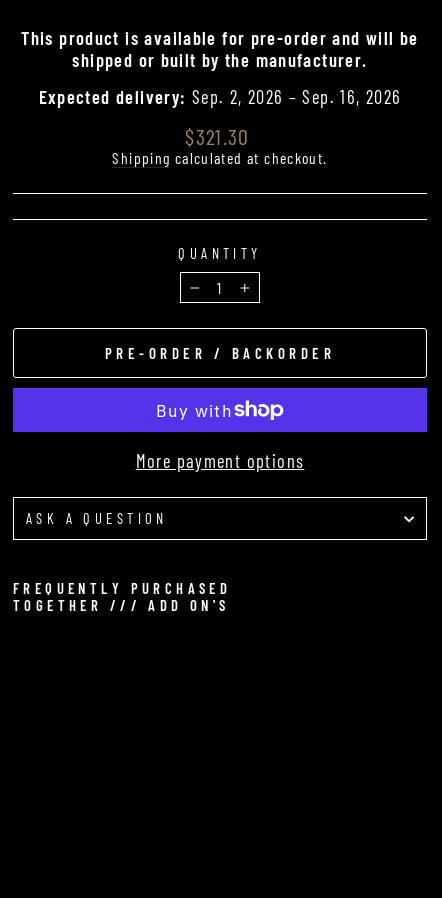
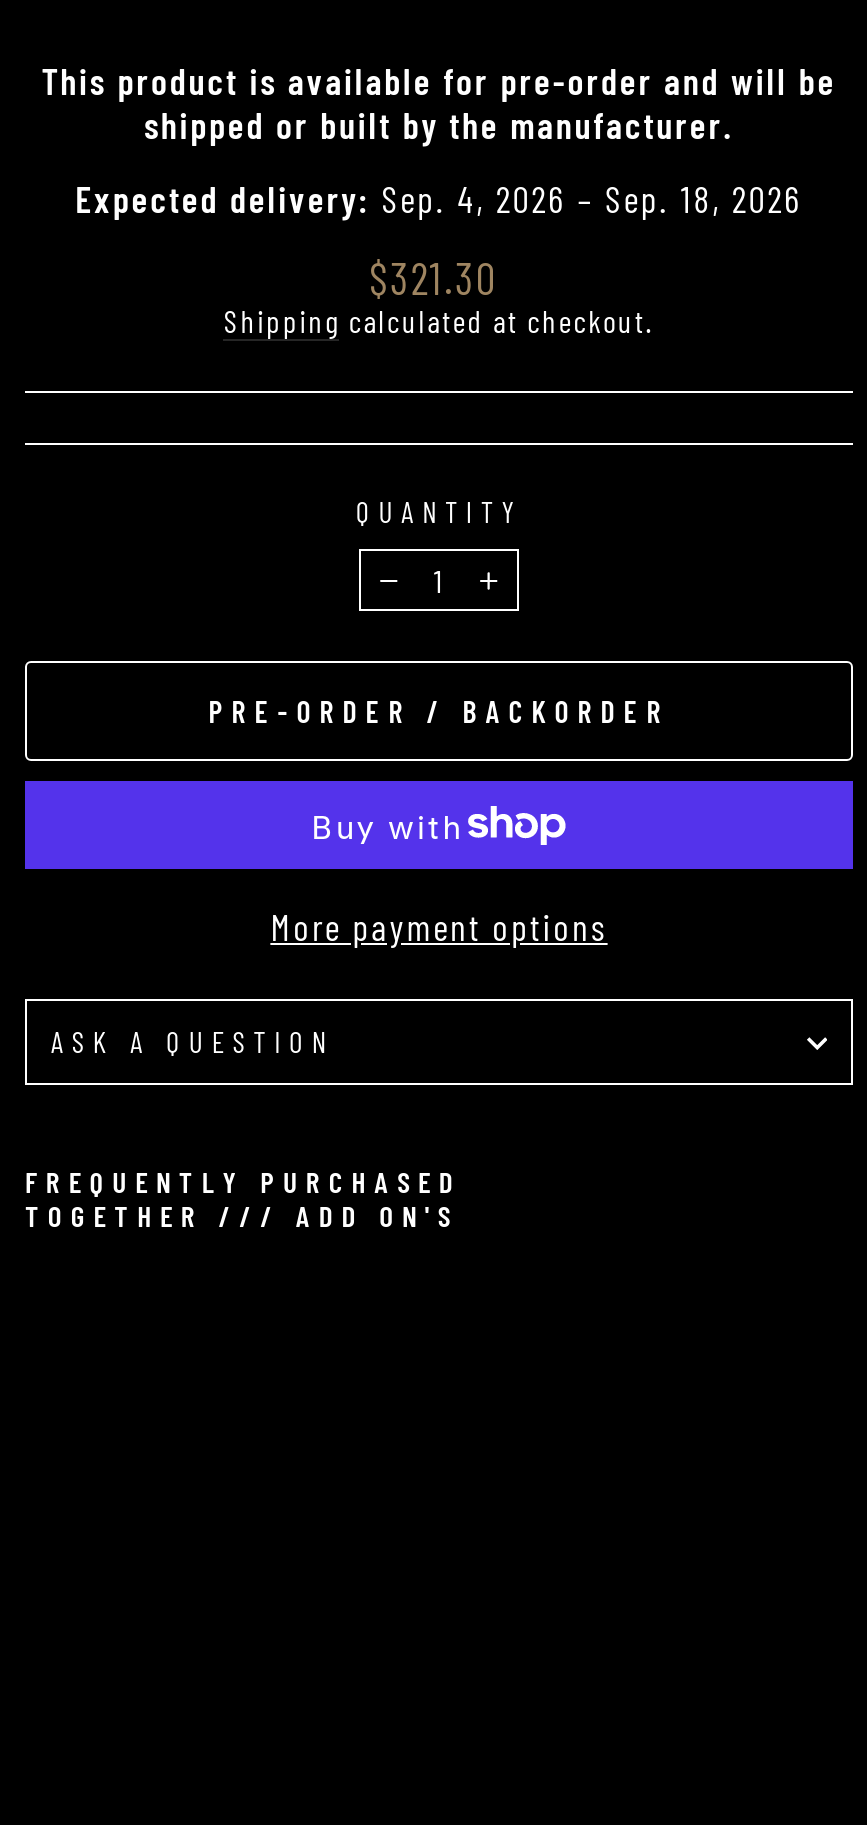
[39,86,401,108] Expected delivery: Sep. 2, 2026 – Sep. 16, 2026 -> [75,177,803,221] Expected delivery: Sep. 4, 2026 – Sep. 18, 2026

